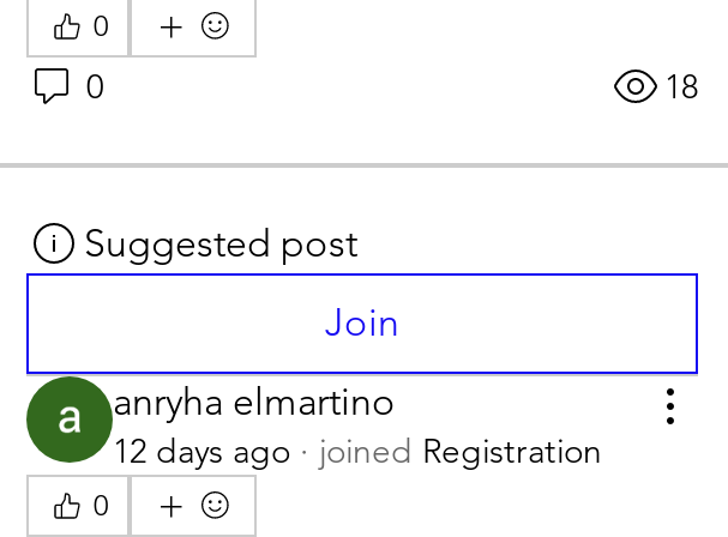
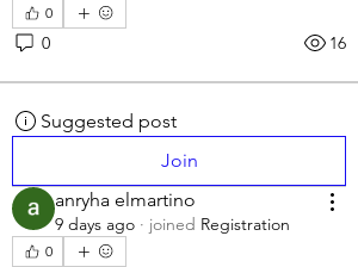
[664,64,698,107] 18 -> [329,32,346,53] 16
[113,429,602,473] 12 days ago · joined Registration -> [55,213,290,235] 9 days ago · joined Registration

